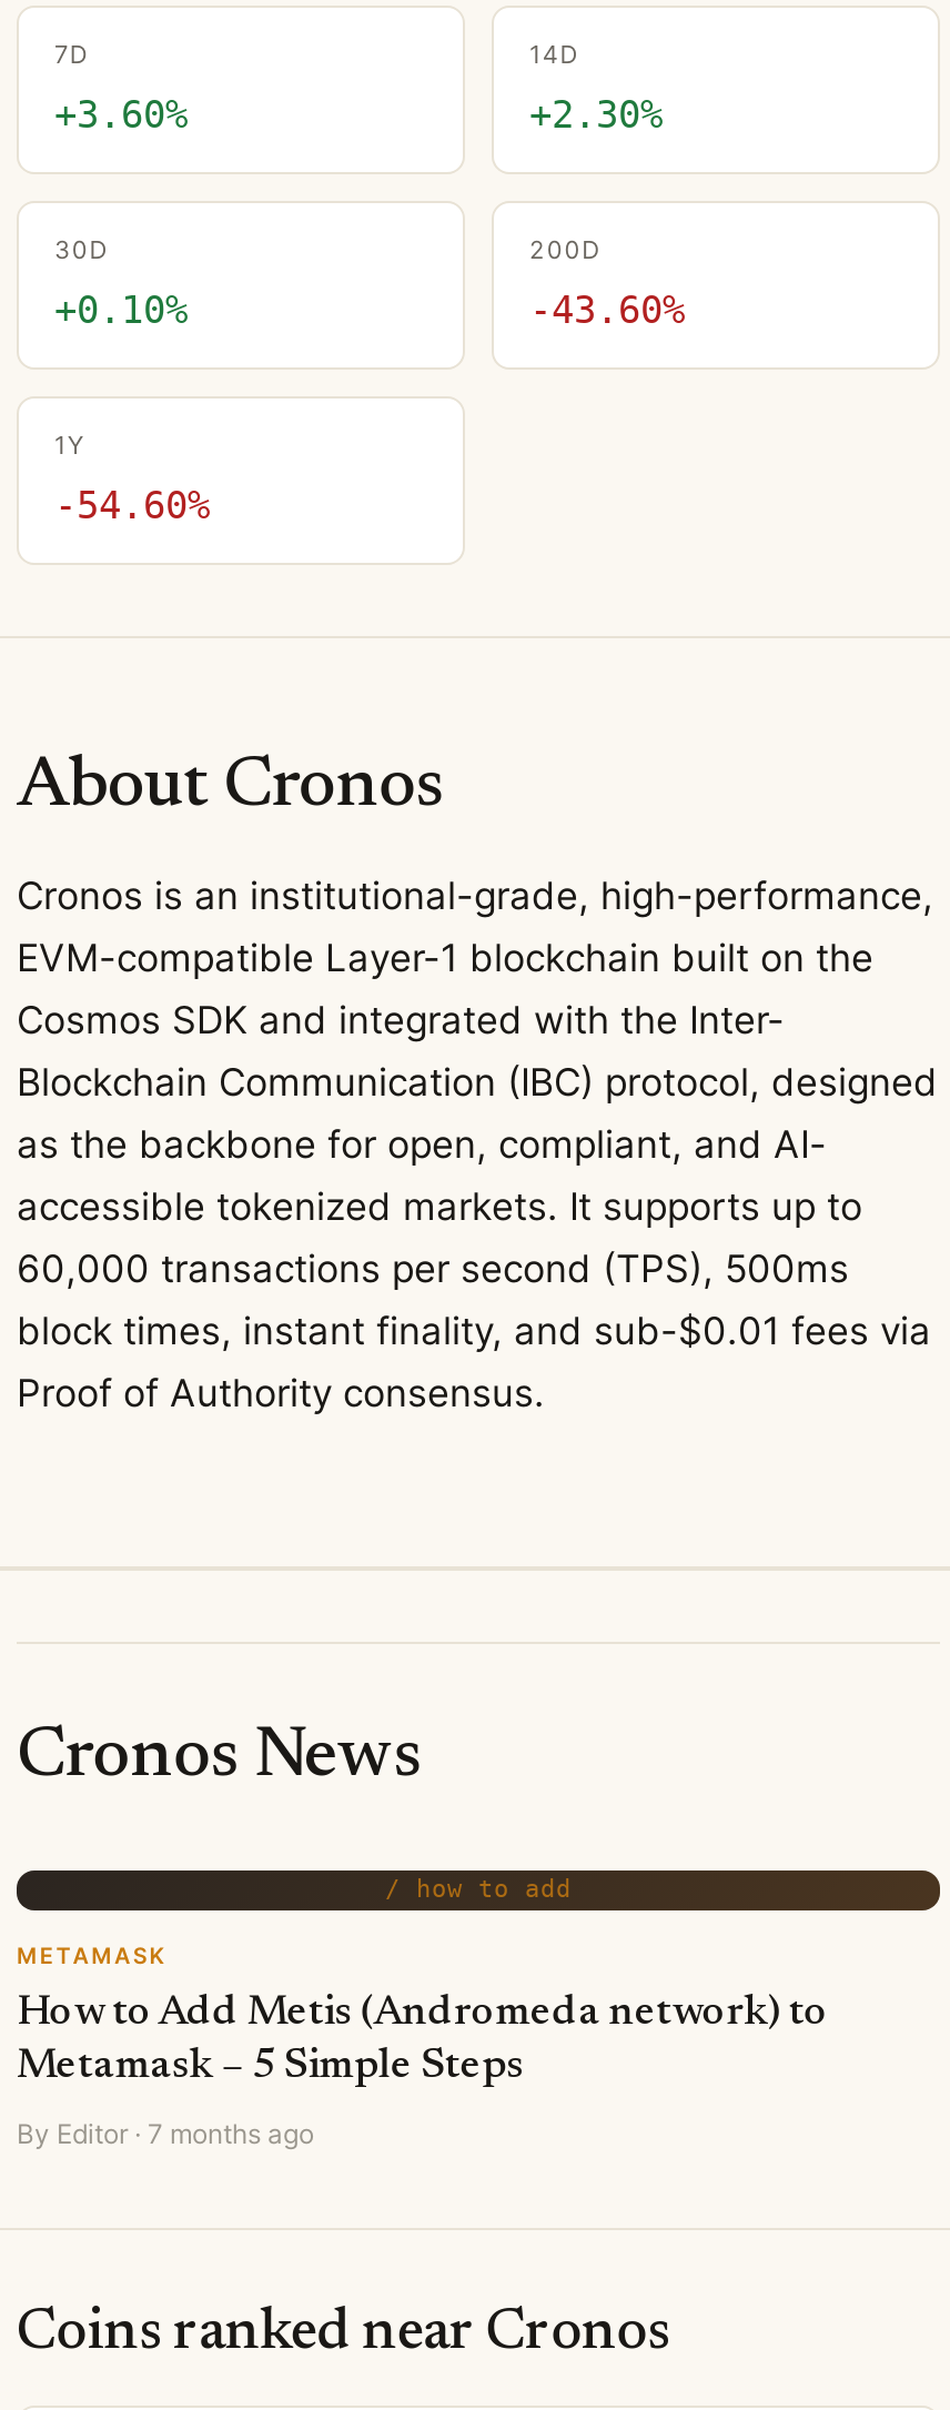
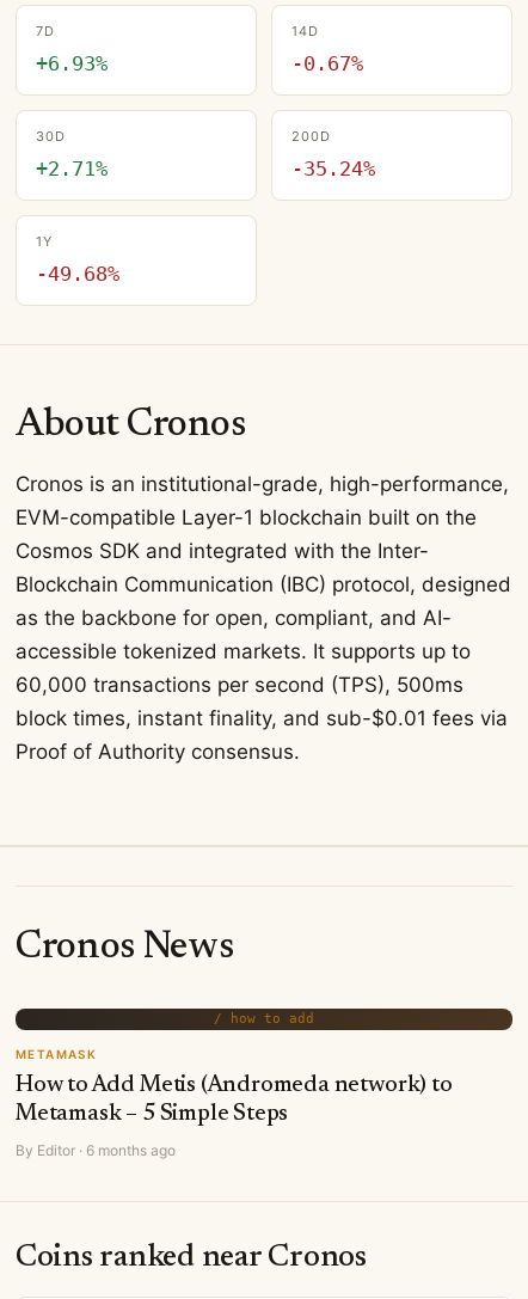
[54,92,188,137] +3.60% -> [36,51,108,75] +6.93%
[529,92,663,137] +2.30% -> [291,51,363,75] -0.67%
[54,288,188,332] +0.10% -> [36,157,108,180] +2.71%
[529,288,685,332] -43.60% -> [291,157,375,180] -35.24%
[54,483,210,527] -54.60% -> [36,262,119,286] -49.68%
[17,2117,314,2150] By Editor · 7 months ago -> [16,1141,176,1159] By Editor · 6 months ago

